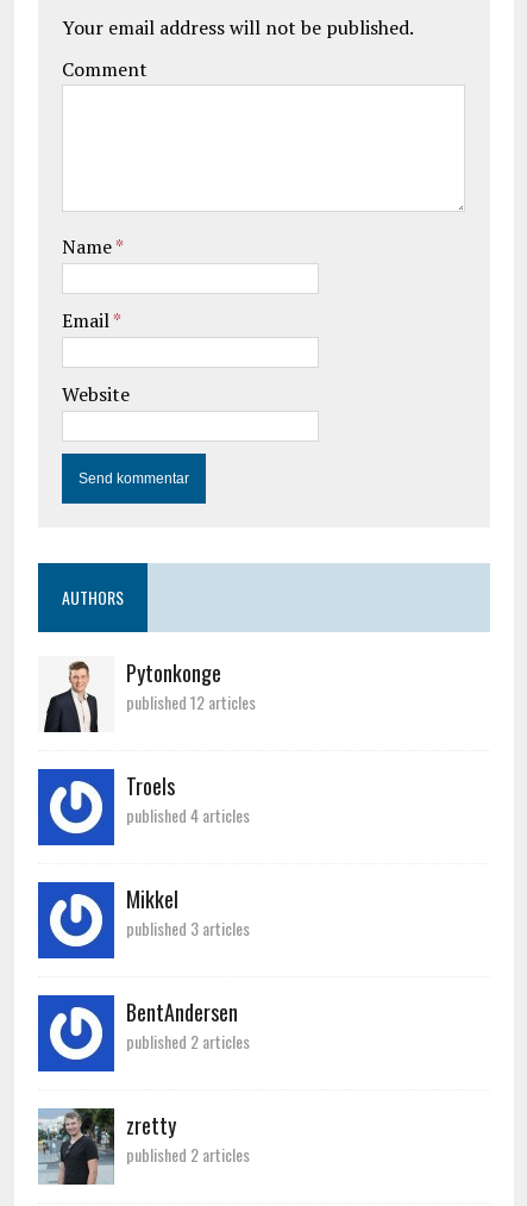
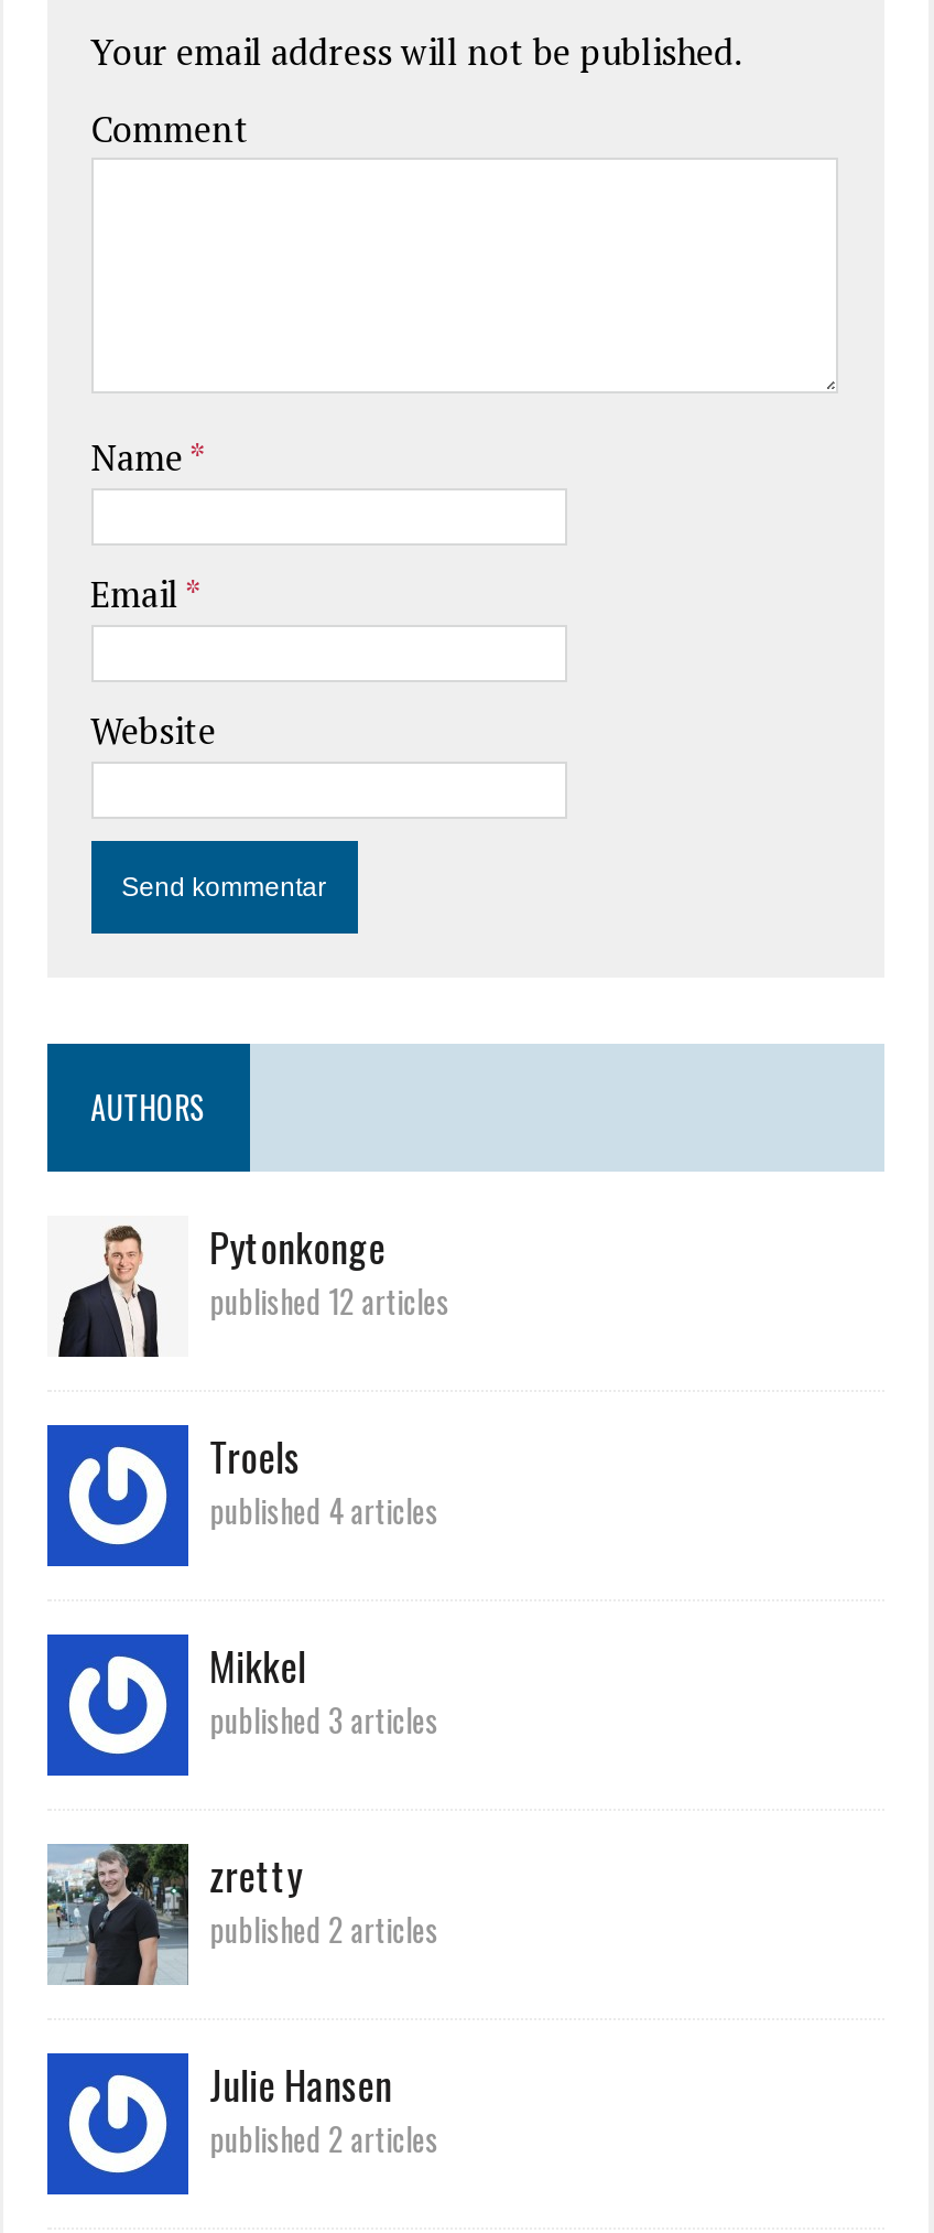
moved [37,994,115,1073] -> [45,2051,191,2197]: [image]
[126,997,237,1028] BentAndersen -> none
none -> [209,2056,392,2113] Julie Hansen
moved [37,1107,176,1186] -> [45,1842,302,1987]: [image] | zretty

